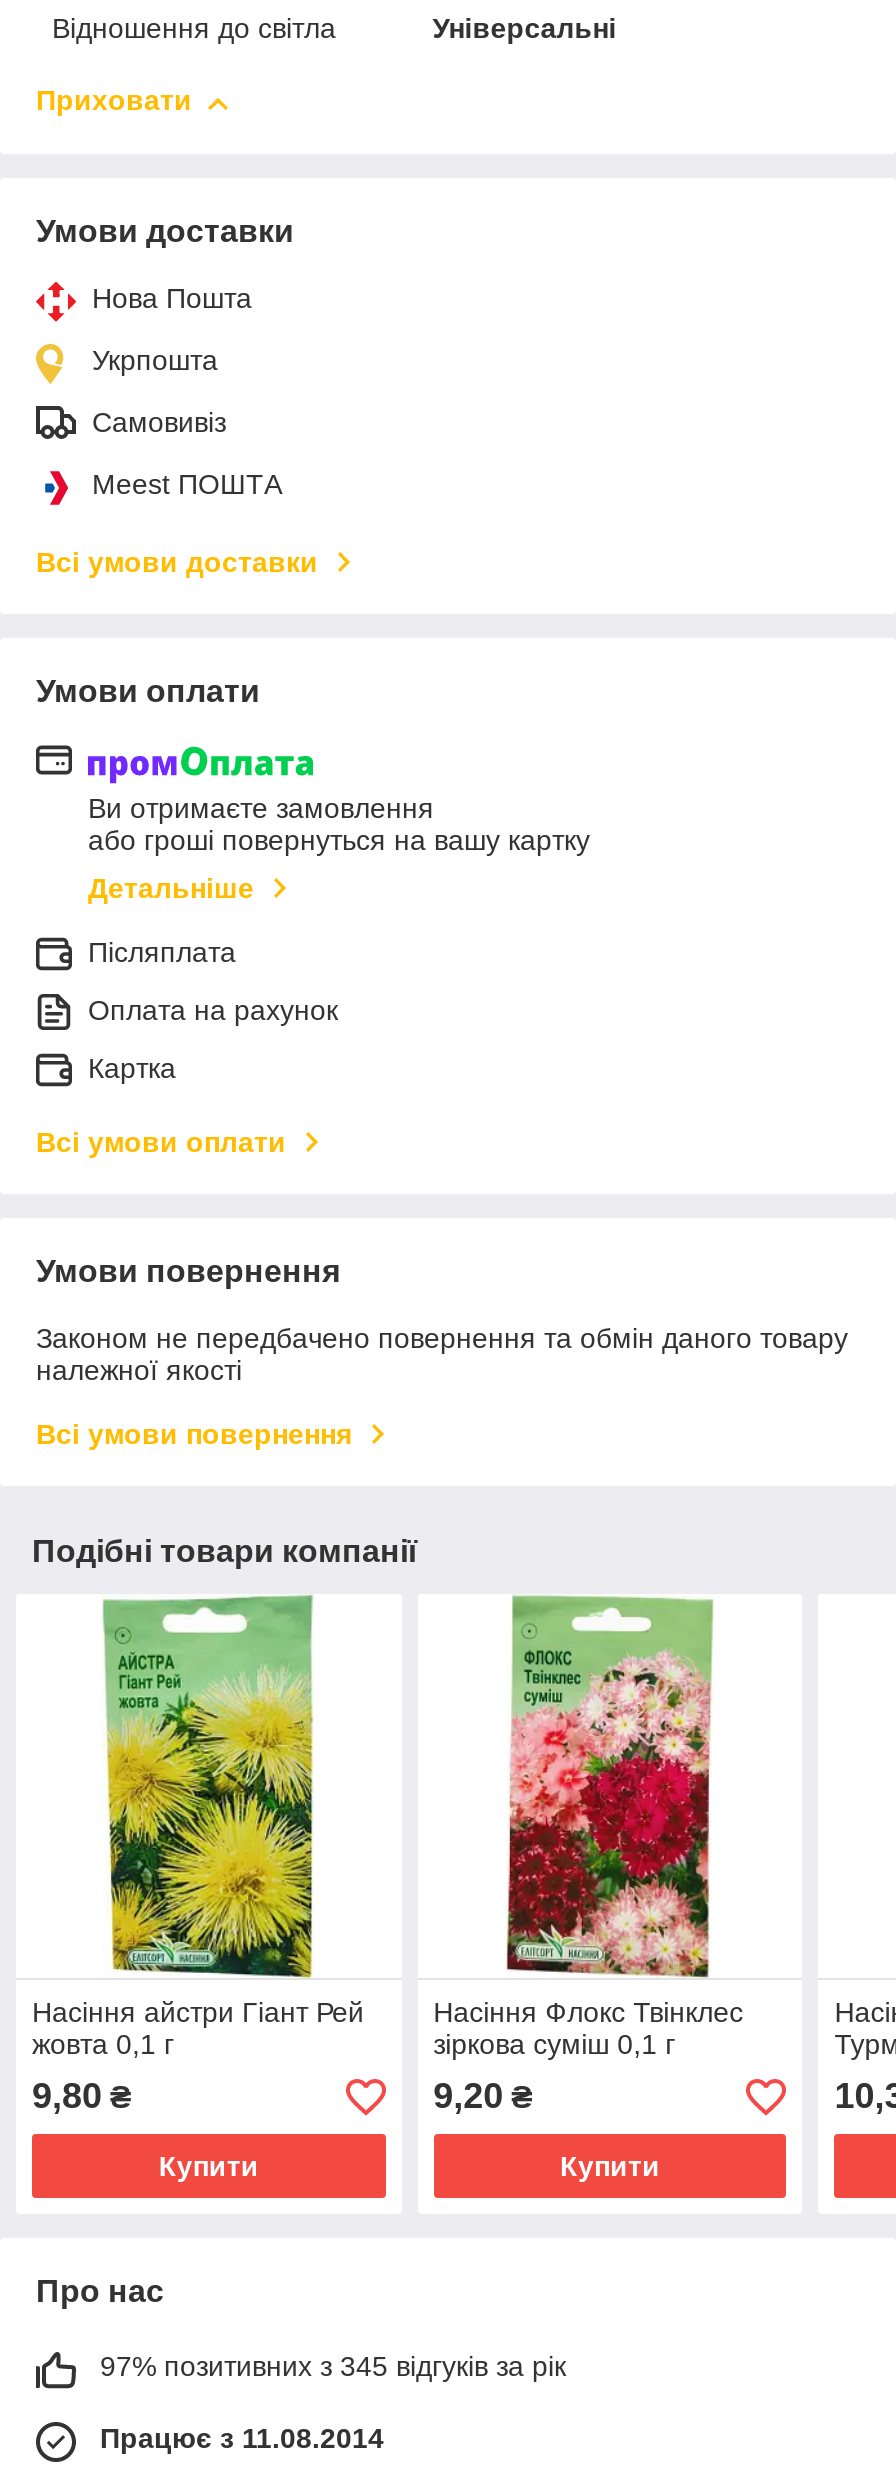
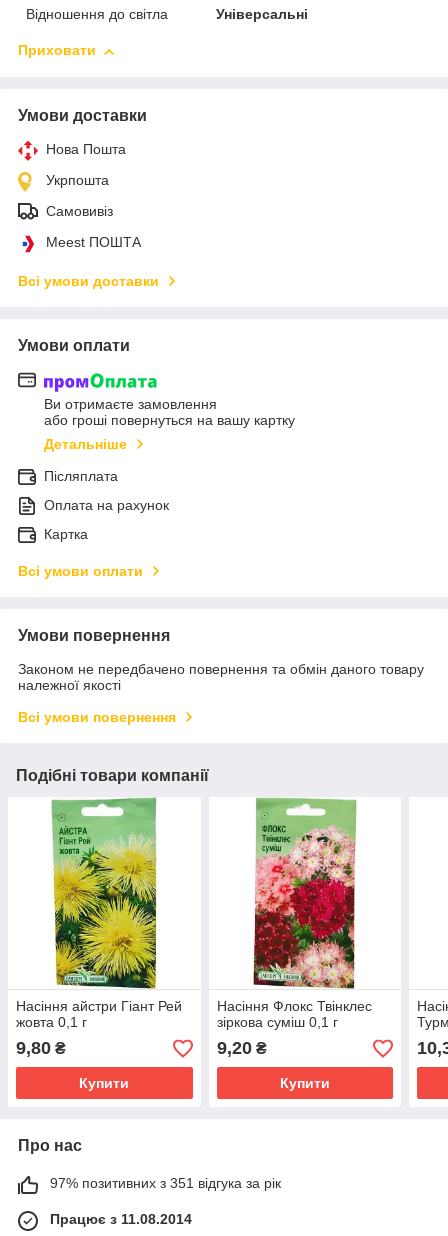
[100,2351,566,2383] 97% позитивних з 345 відгуків за рік -> [50,1175,281,1191] 97% позитивних з 351 відгука за рік

